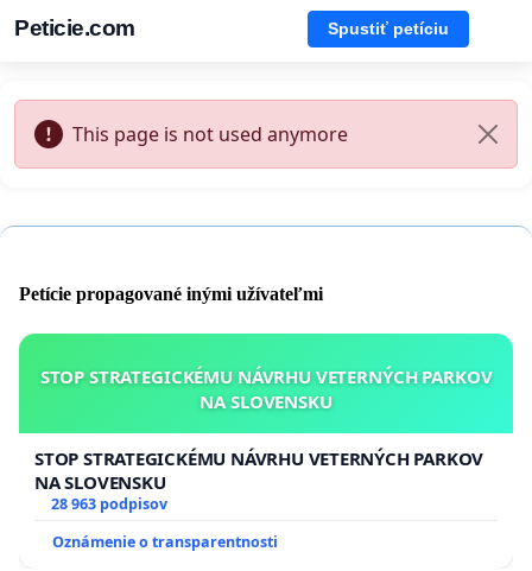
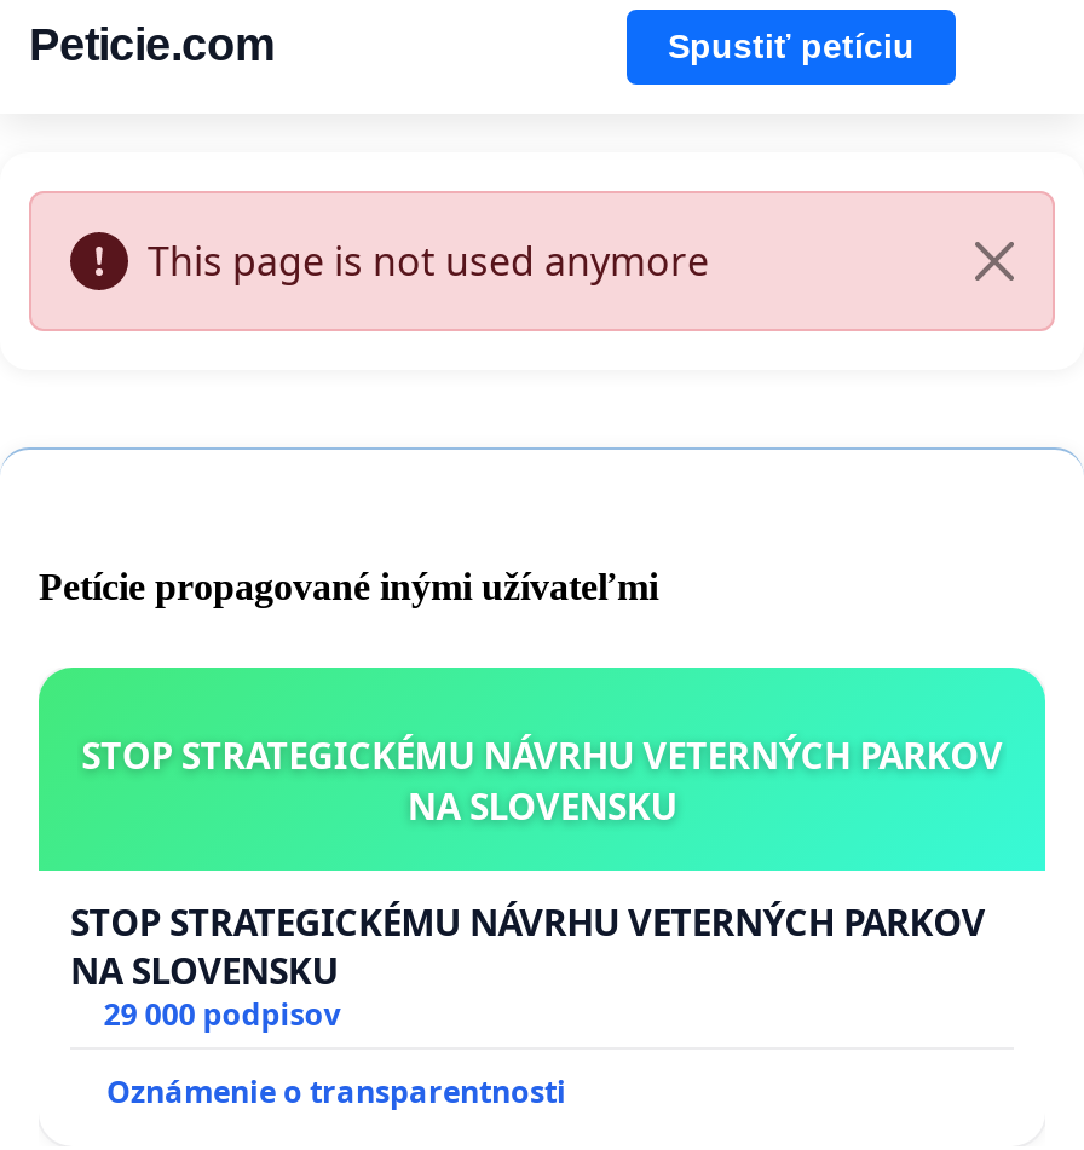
[51,494,167,514] 28 963 podpisov -> [104,995,341,1036] 29 000 podpisov

